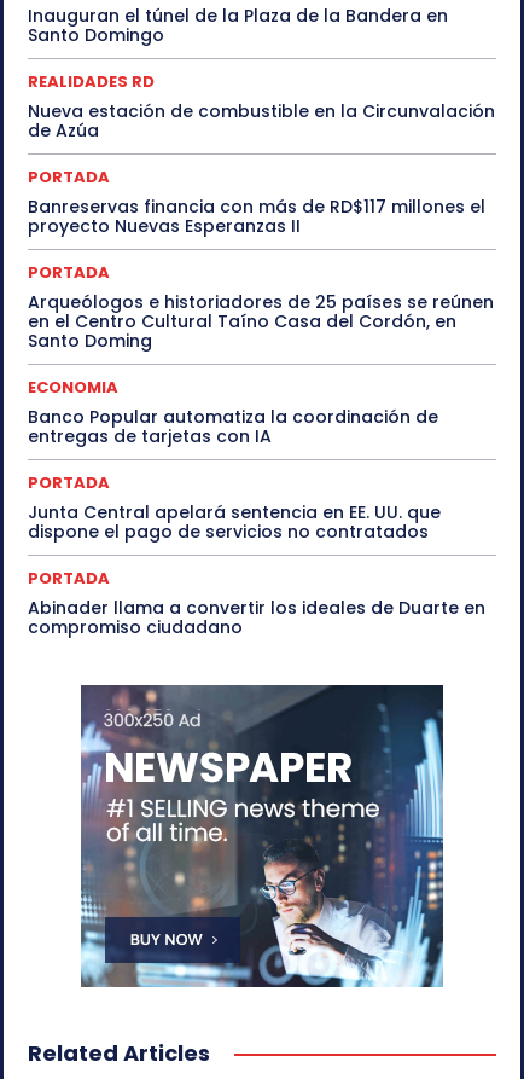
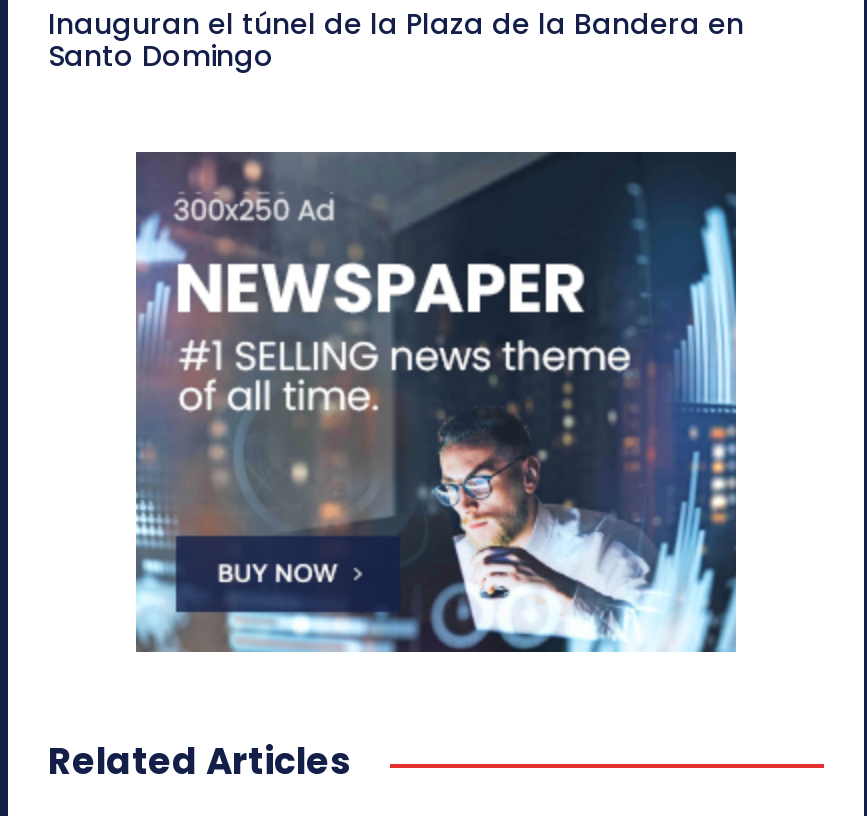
[28,69,495,639] REALIDADES RD | Nueva estación de combustible en la Circunvalación | de Azúa | PORTADA | Banreservas financia con más de RD$117 millones el | proyecto Nuevas Esperanzas II | PORTADA | Arqueólogos e historiadores de 25 países se reúnen | en el Centro Cultural Taíno Casa del Cordón, en | Santo Doming | ECONOMIA | Banco Popular automatiza la coordinación de | entregas de tarjetas con IA | PORTADA | Junta Central apelará sentencia en EE. UU. que | dispone el pago de servicios no contratados | PORTADA | Abinader llama a convertir los ideales de Duarte en | compromiso ciudadano -> none

